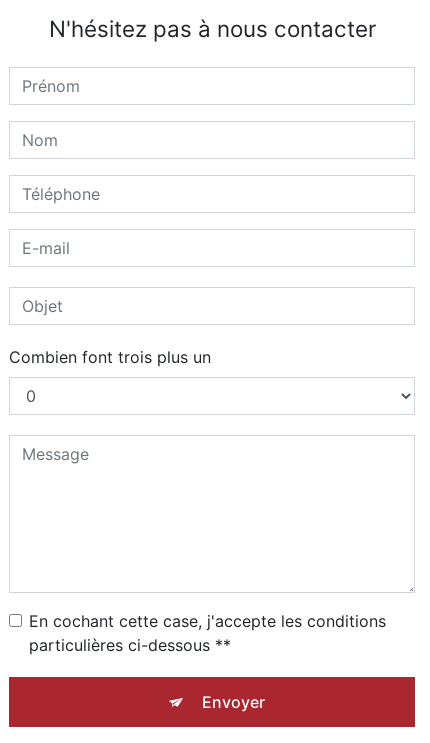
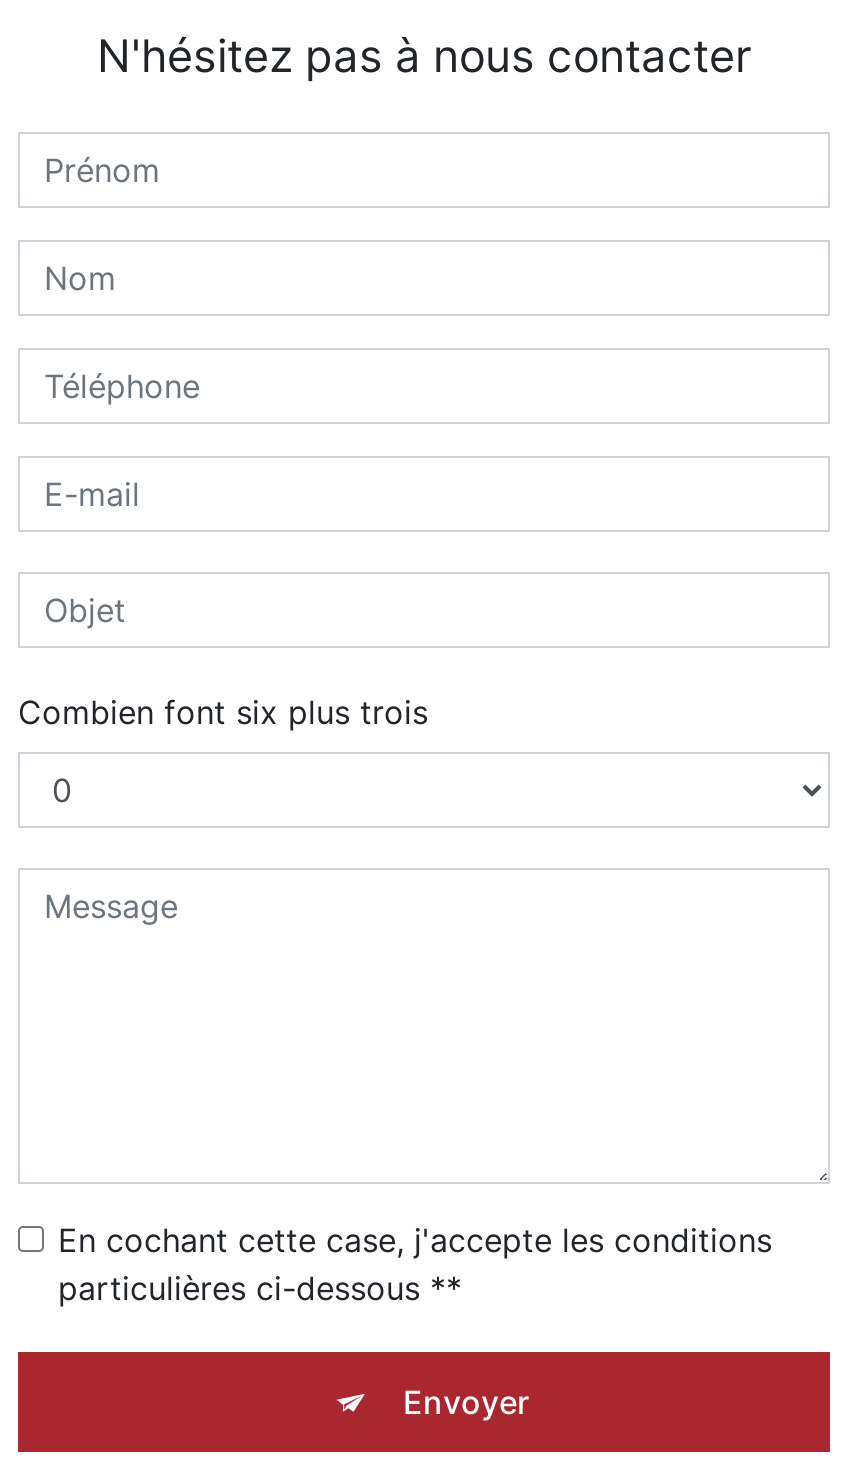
[9,347,211,367] Combien font trois plus un -> [18,692,428,732] Combien font six plus trois

